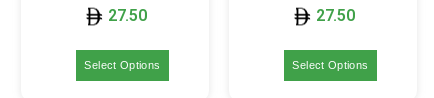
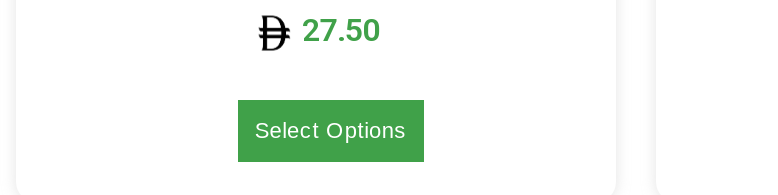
[292,6,369,71] 27.50 | Select Options -> none

